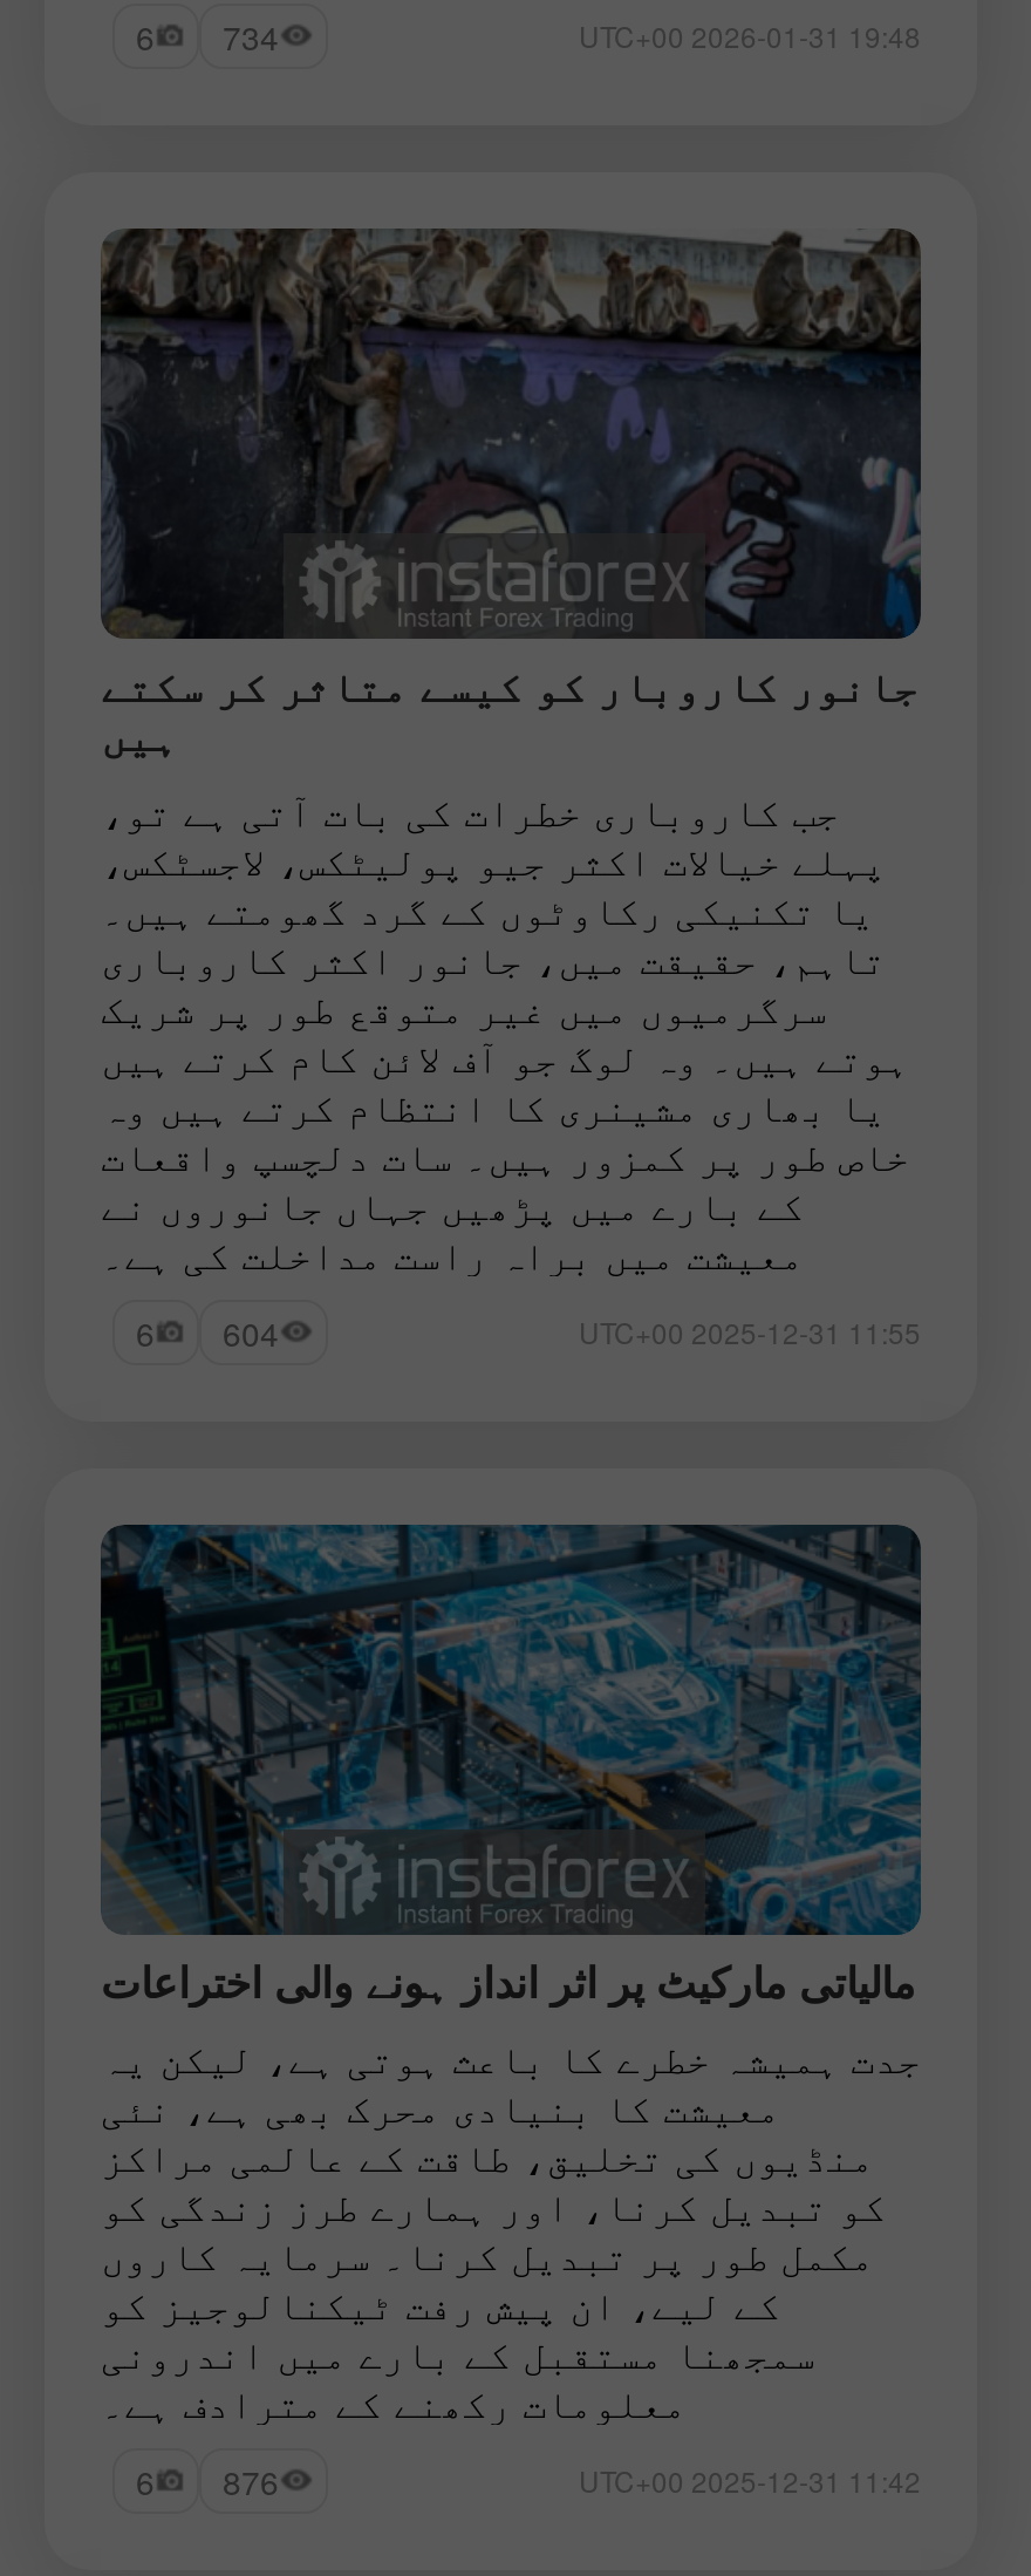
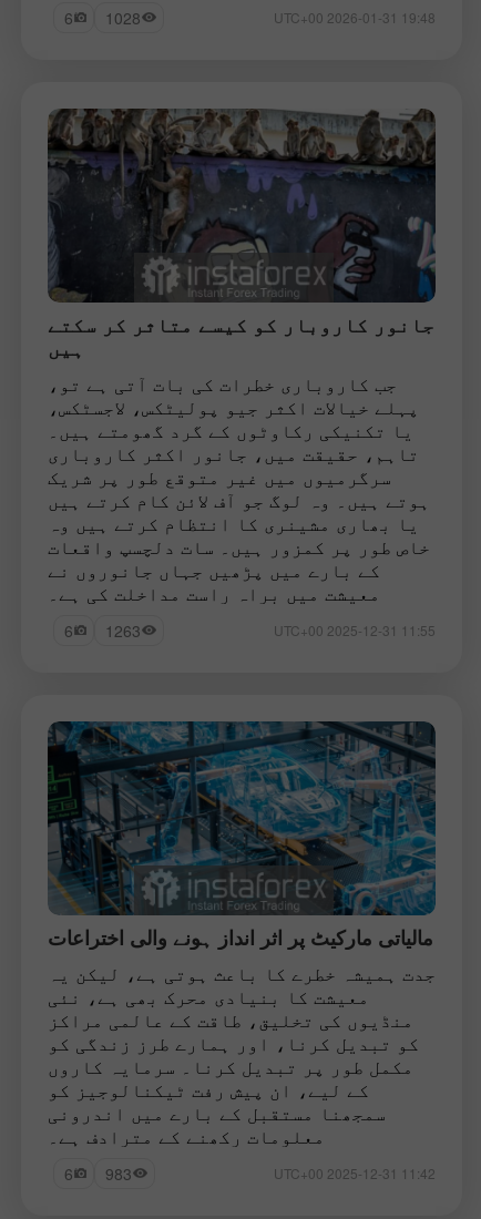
[136,13,279,60] 6 734 -> [64,7,141,29] 6 1028
[136,1309,279,1356] 6 604 -> [64,619,141,642] 6 1263
[136,2458,279,2505] 6 876 -> [64,1162,132,1185] 6 983

